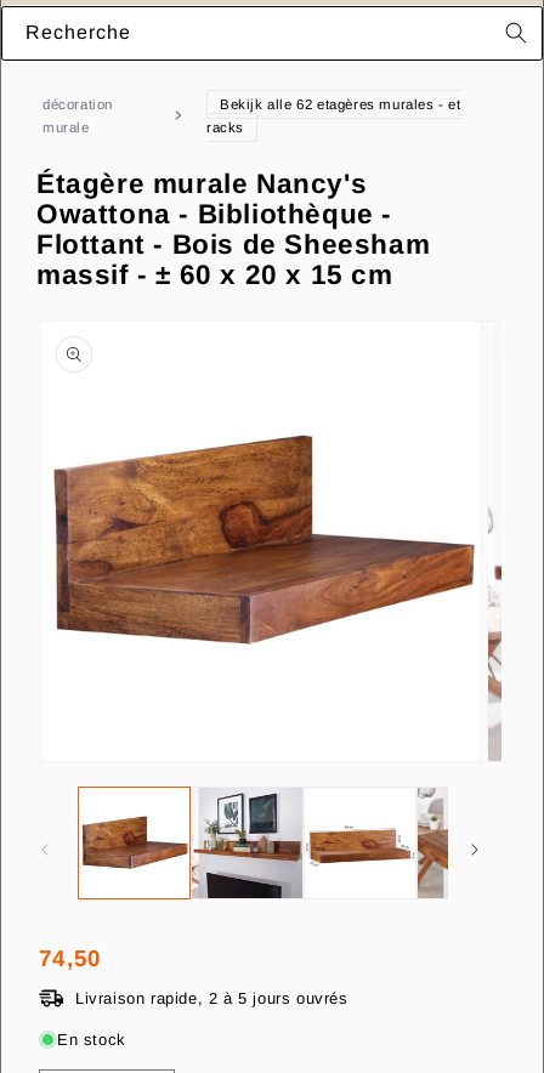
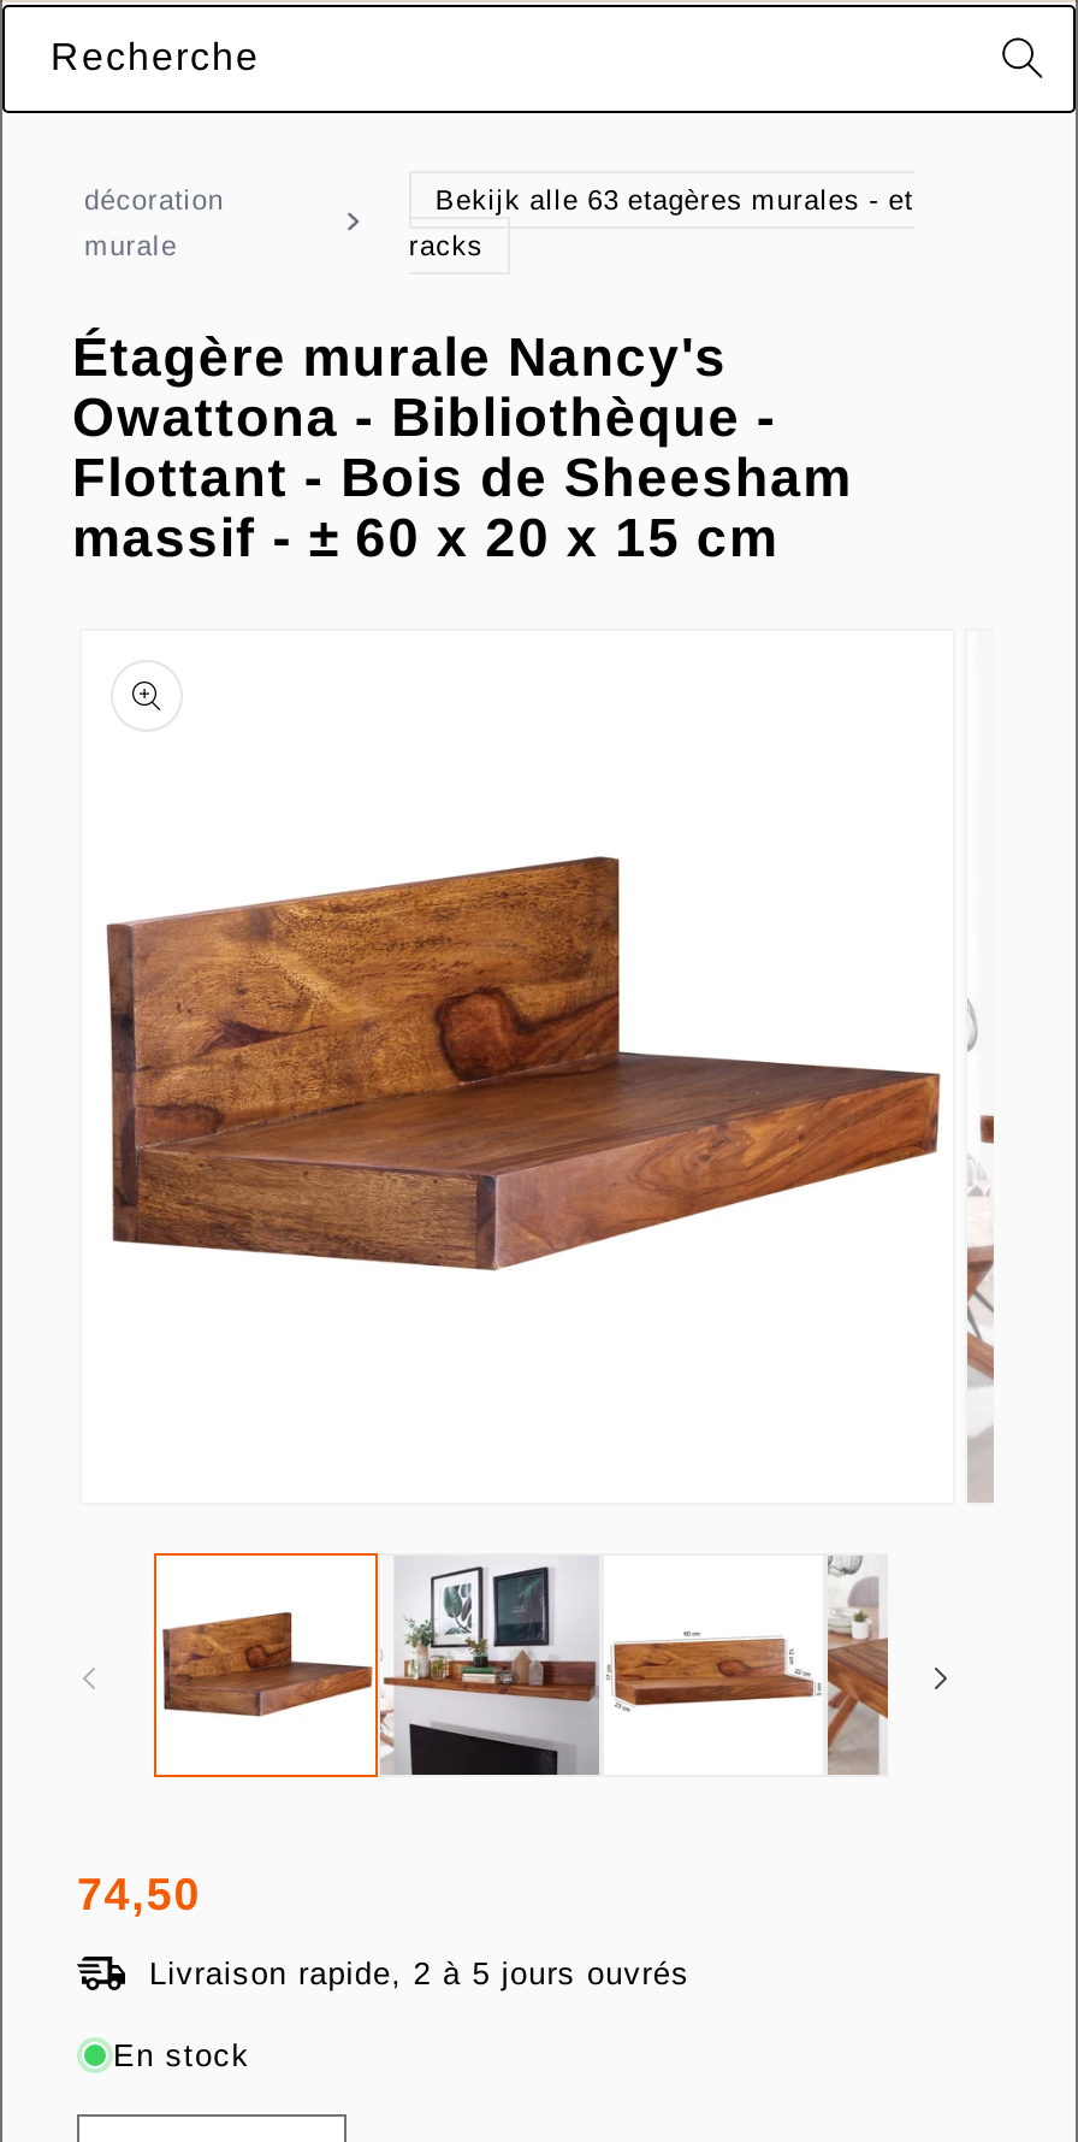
[220,97,461,112] Bekijk alle 62 etagères murales - et -> [435,185,913,214] Bekijk alle 63 etagères murales - et

